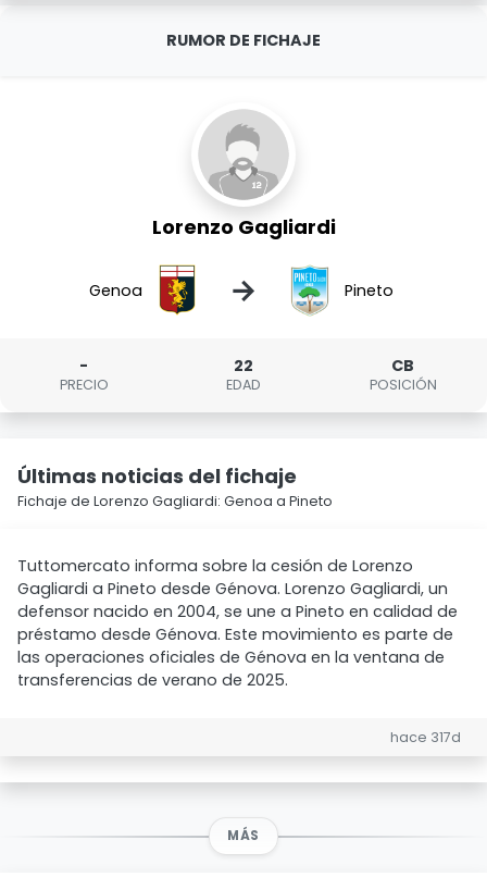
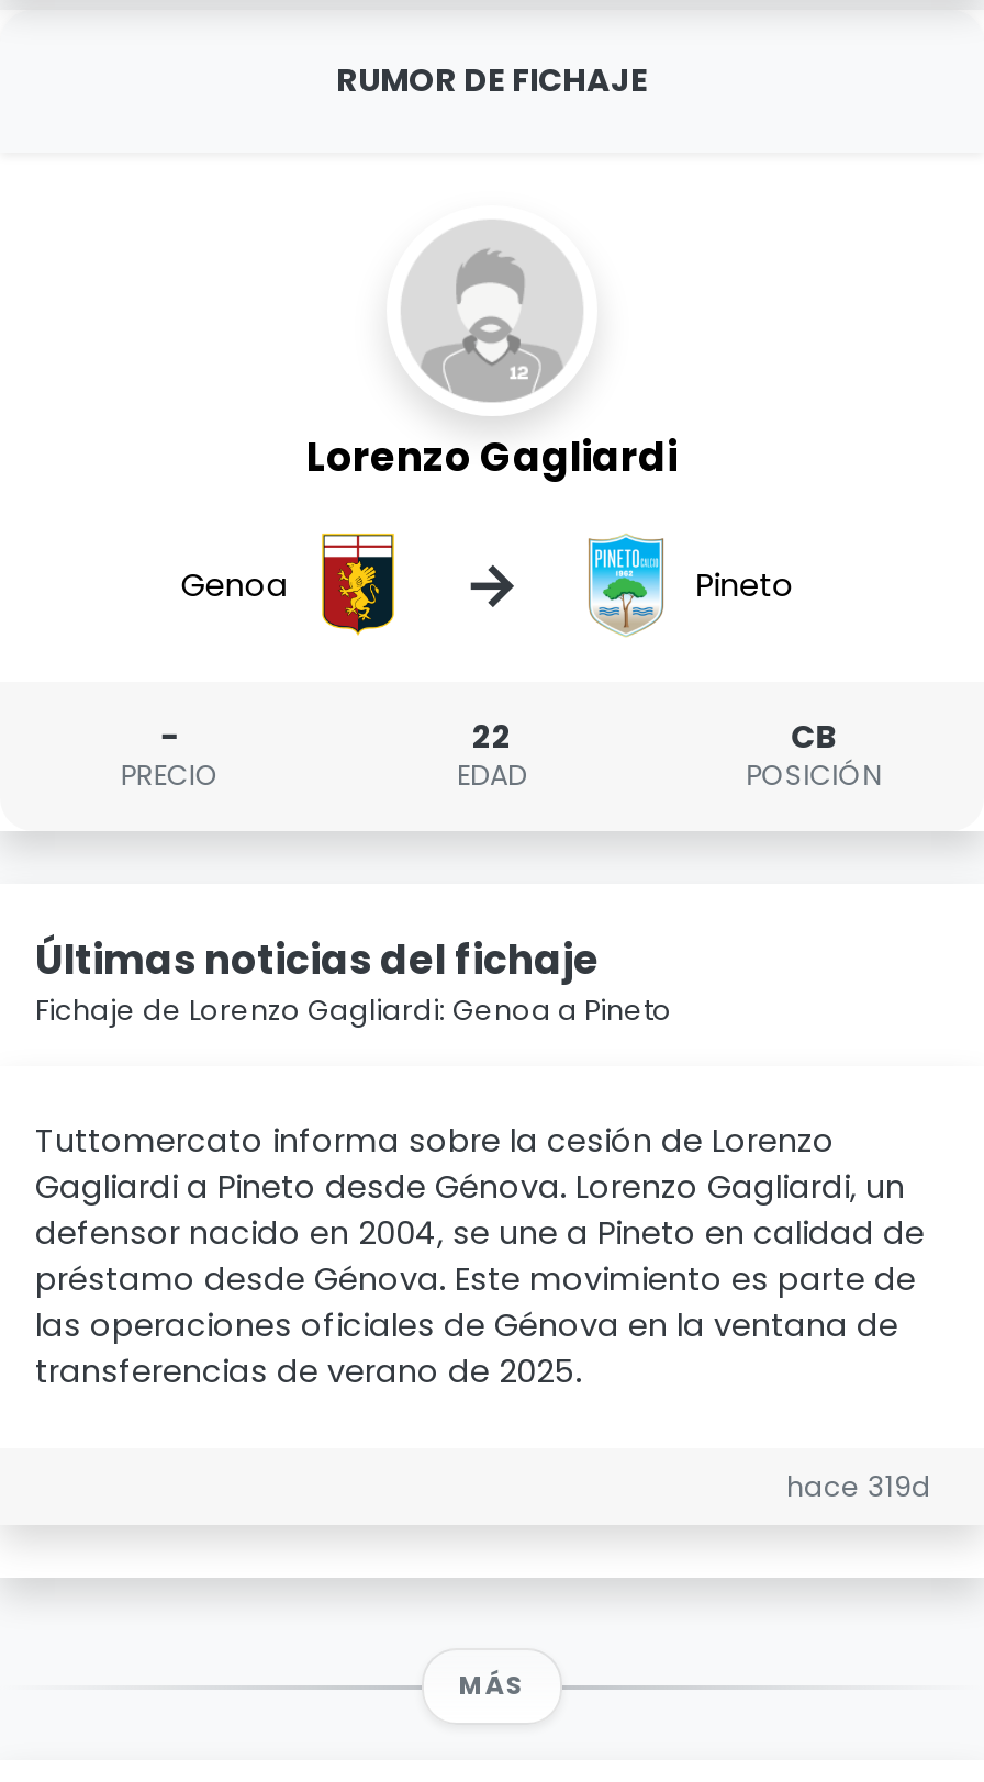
[390,728,461,746] hace 317d -> [786,1468,931,1505] hace 319d

